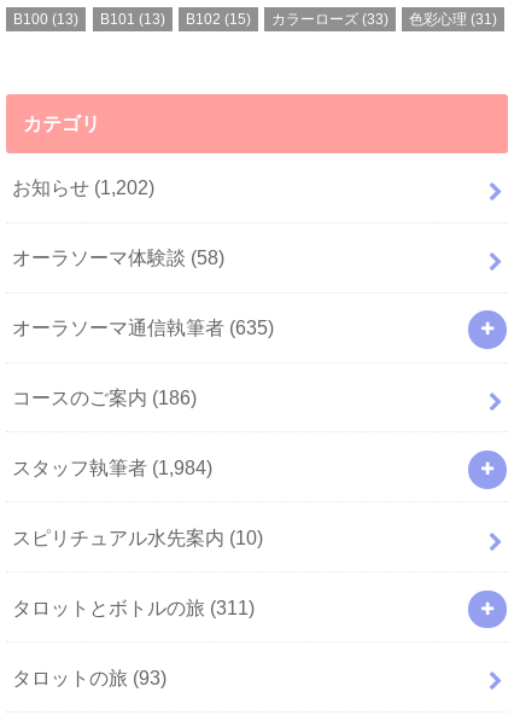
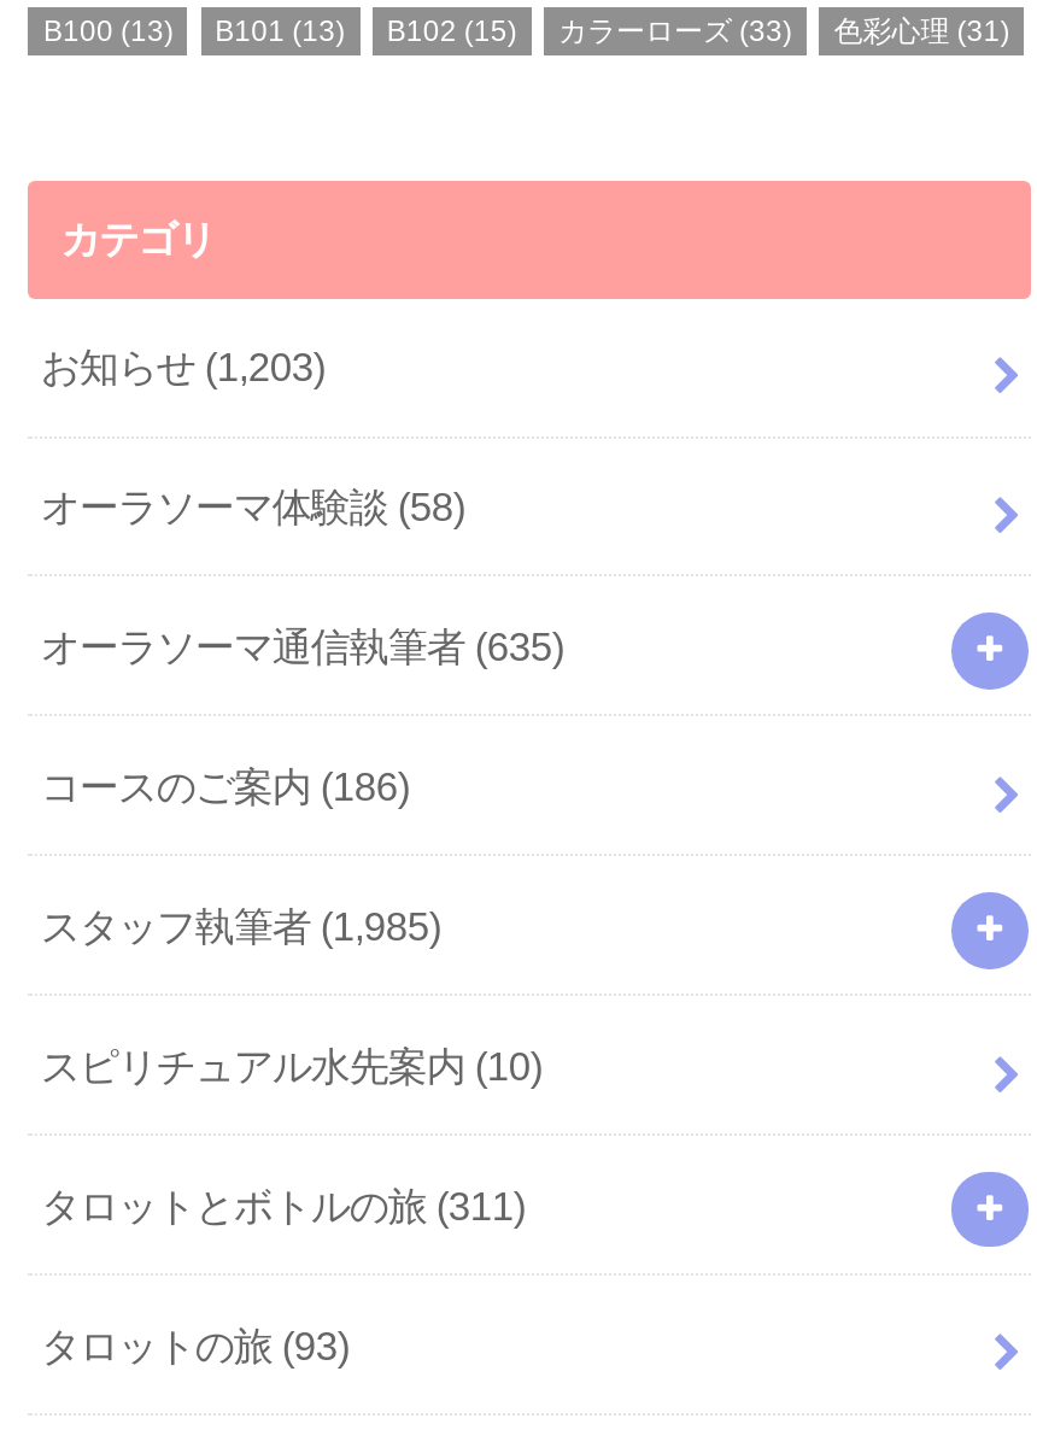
[13,177,155,198] お知らせ(1,202) -> [41,345,325,389] お知らせ(1,203)
[13,456,213,478] スタッフ執筆者(1,984) -> [41,904,441,947] スタッフ執筆者(1,985)

